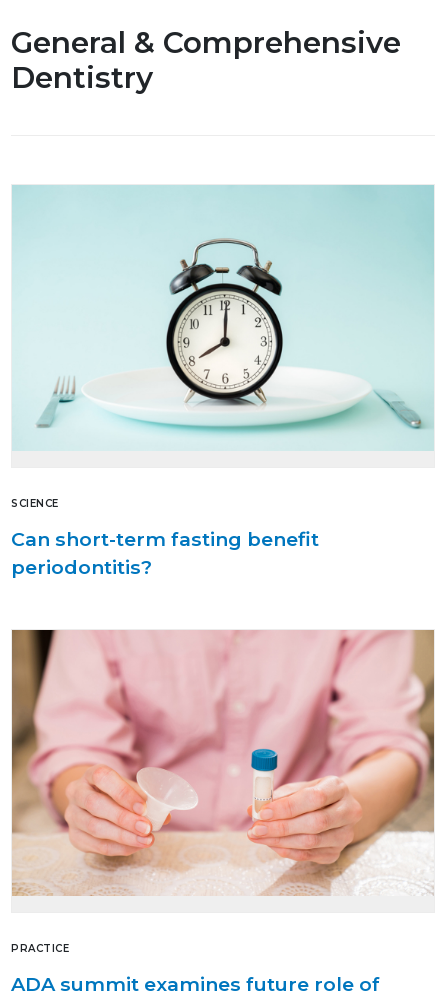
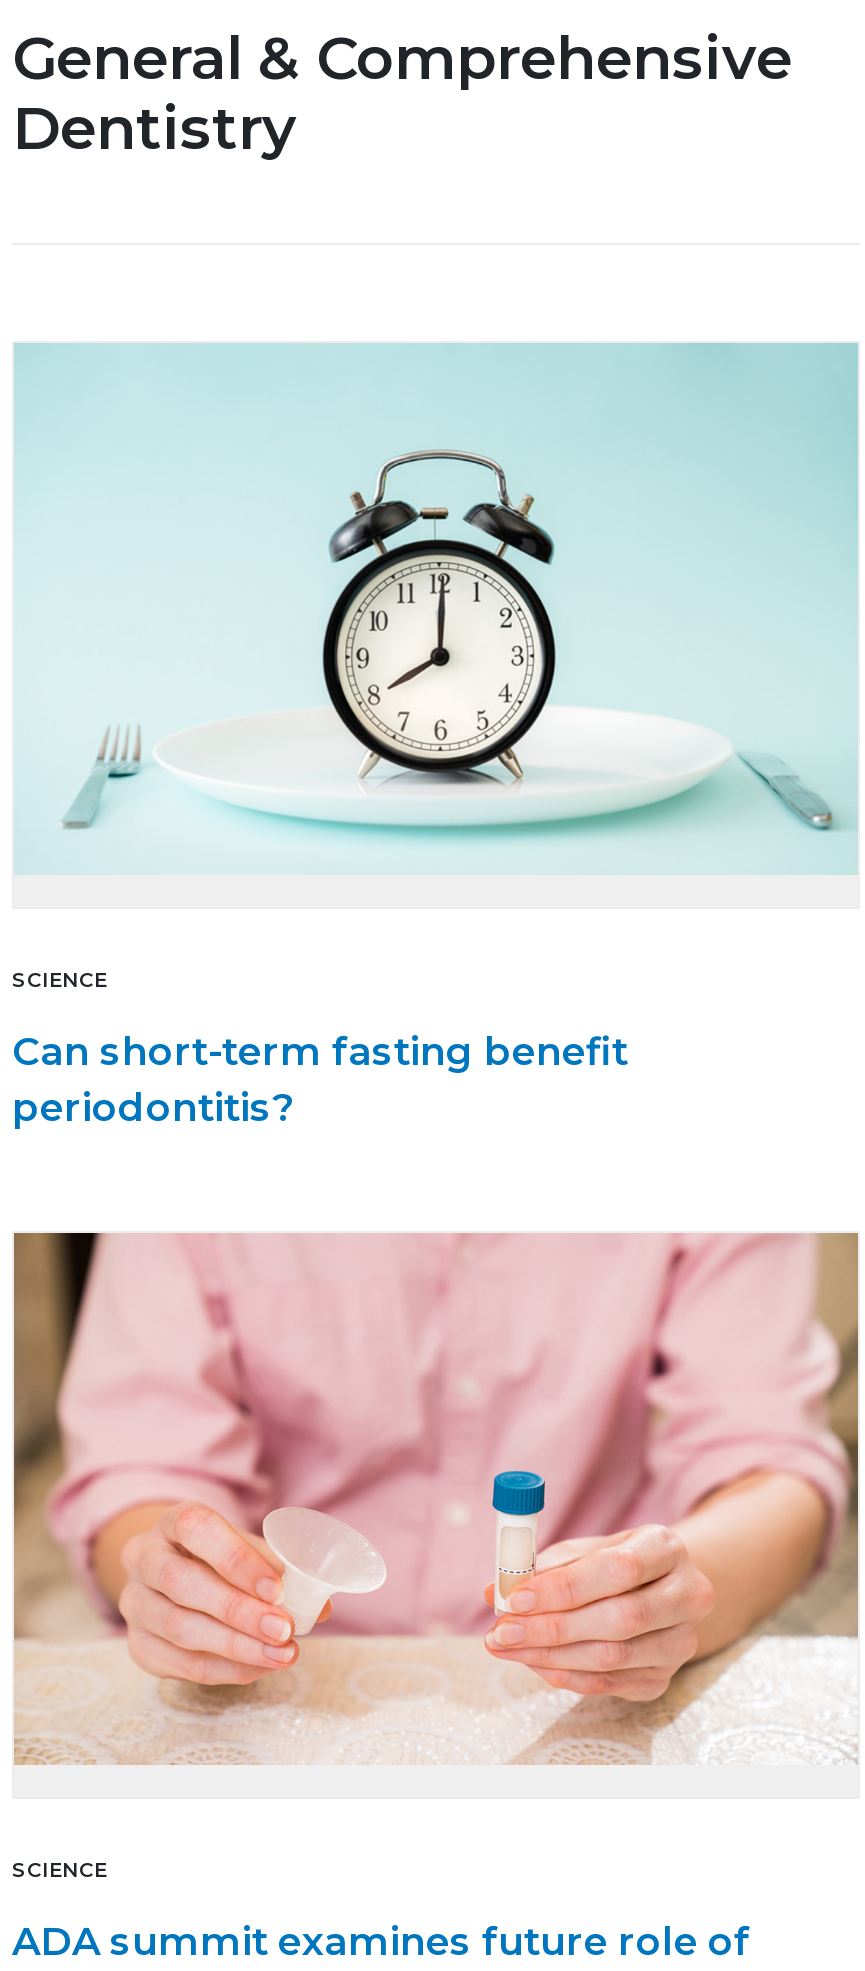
[11,942,69,955] PRACTICE -> [12,1858,107,1884] SCIENCE

